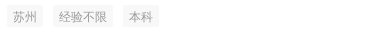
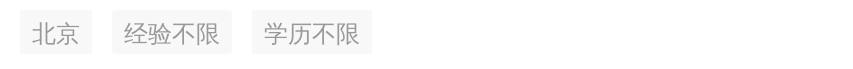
[13,7,37,24] 苏州 -> [32,14,80,48] 北京
[129,7,153,24] 本科 -> [264,14,360,48] 学历不限

